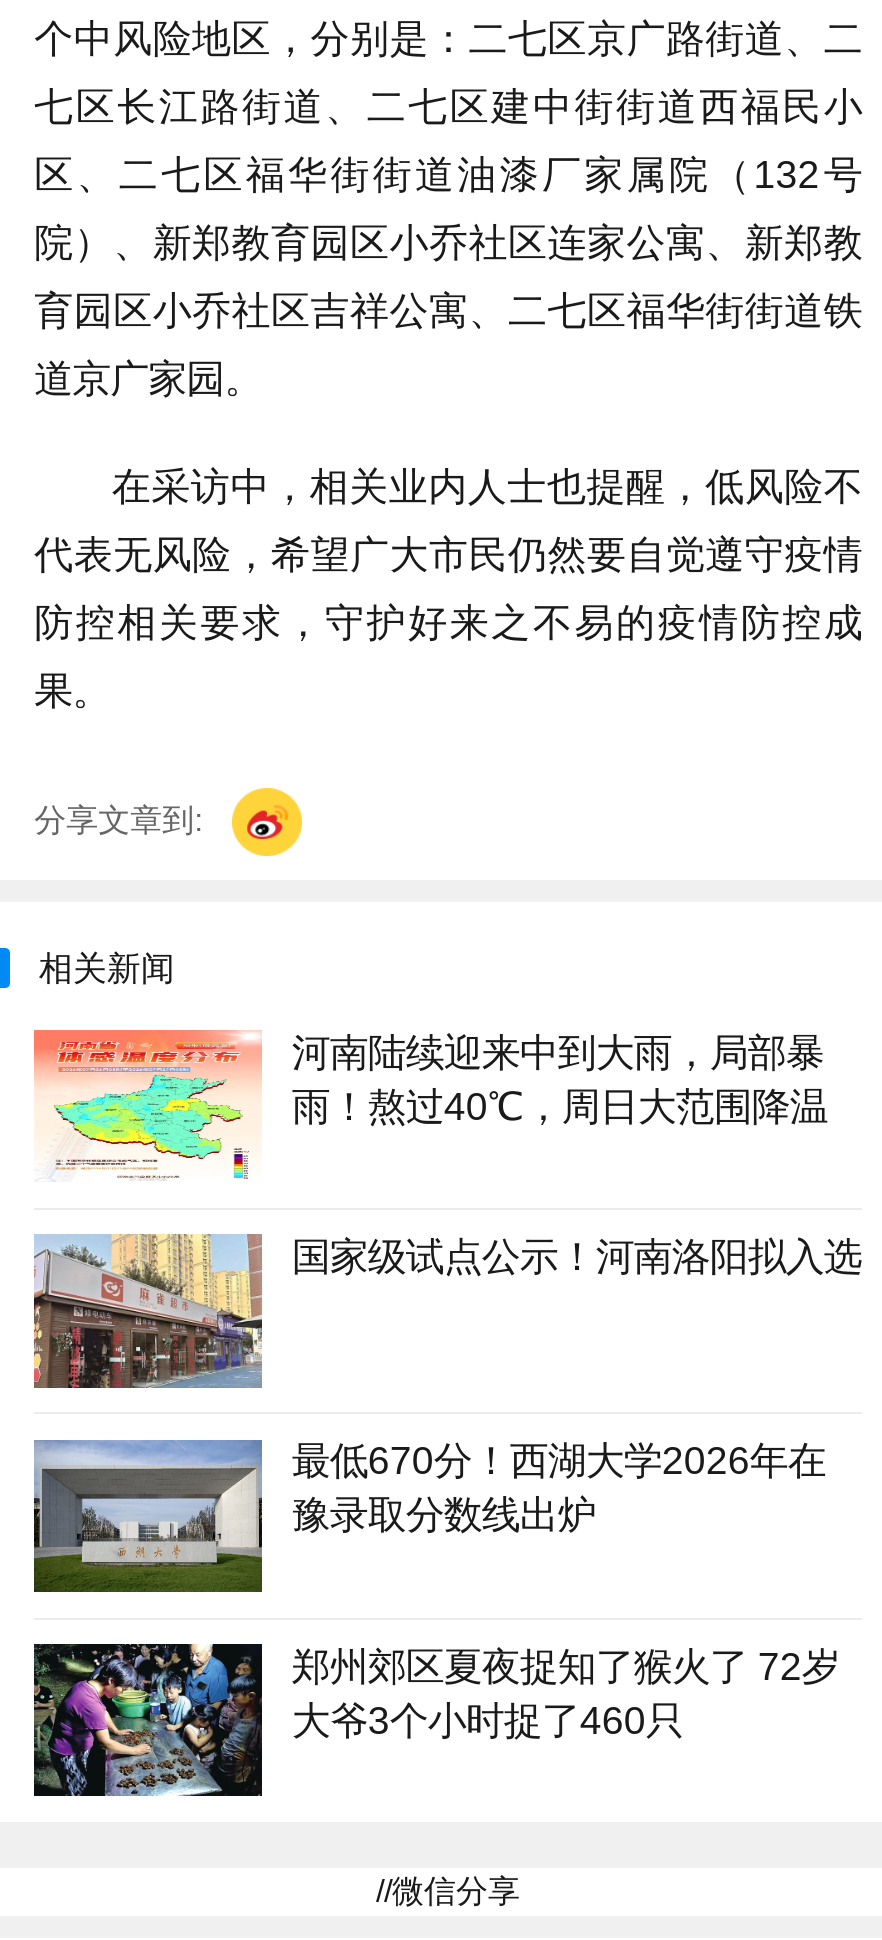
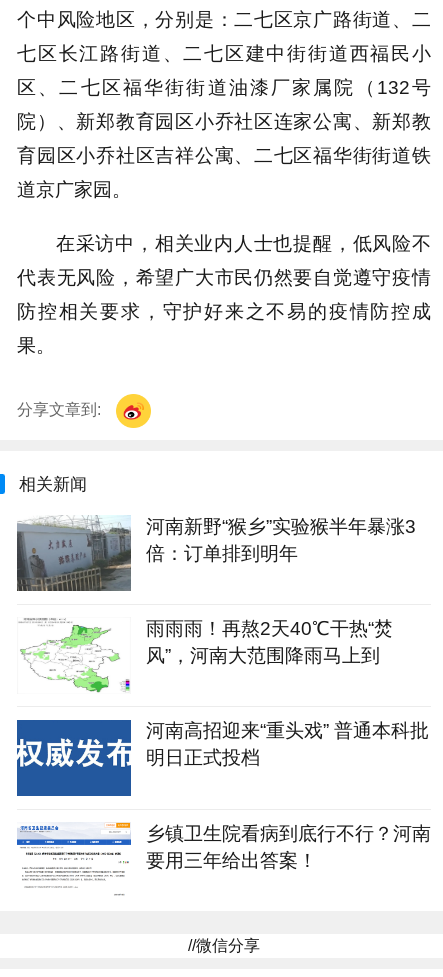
[32,1028,828,1182] [image] | 河南陆续迎来中到大雨，局部暴 | 雨！熬过40℃，周日大范围降温 -> [16,514,416,592] [image] | 河南新野“猴乡”实验猴半年暴涨3 | 倍：订单排到明年
[32,1232,862,1390] [image] | 国家级试点公示！河南洛阳拟入选 -> [17,617,393,694] [image] | 雨雨雨！再熬2天40℃干热“焚 | 风”，河南大范围降雨马上到
[32,1439,826,1594] [image] | 最低670分！西湖大学2026年在 | 豫录取分数线出炉 -> [16,719,429,797] [image] | 河南高招迎来“重头戏” 普通本科批 | 明日正式投档
[32,1642,840,1798] [image] | 郑州郊区夏夜捉知了猴火了 72岁 | 大爷3个小时捉了460只 -> [16,822,431,898] [image] | 乡镇卫生院看病到底行不行？河南 | 要用三年给出答案！

